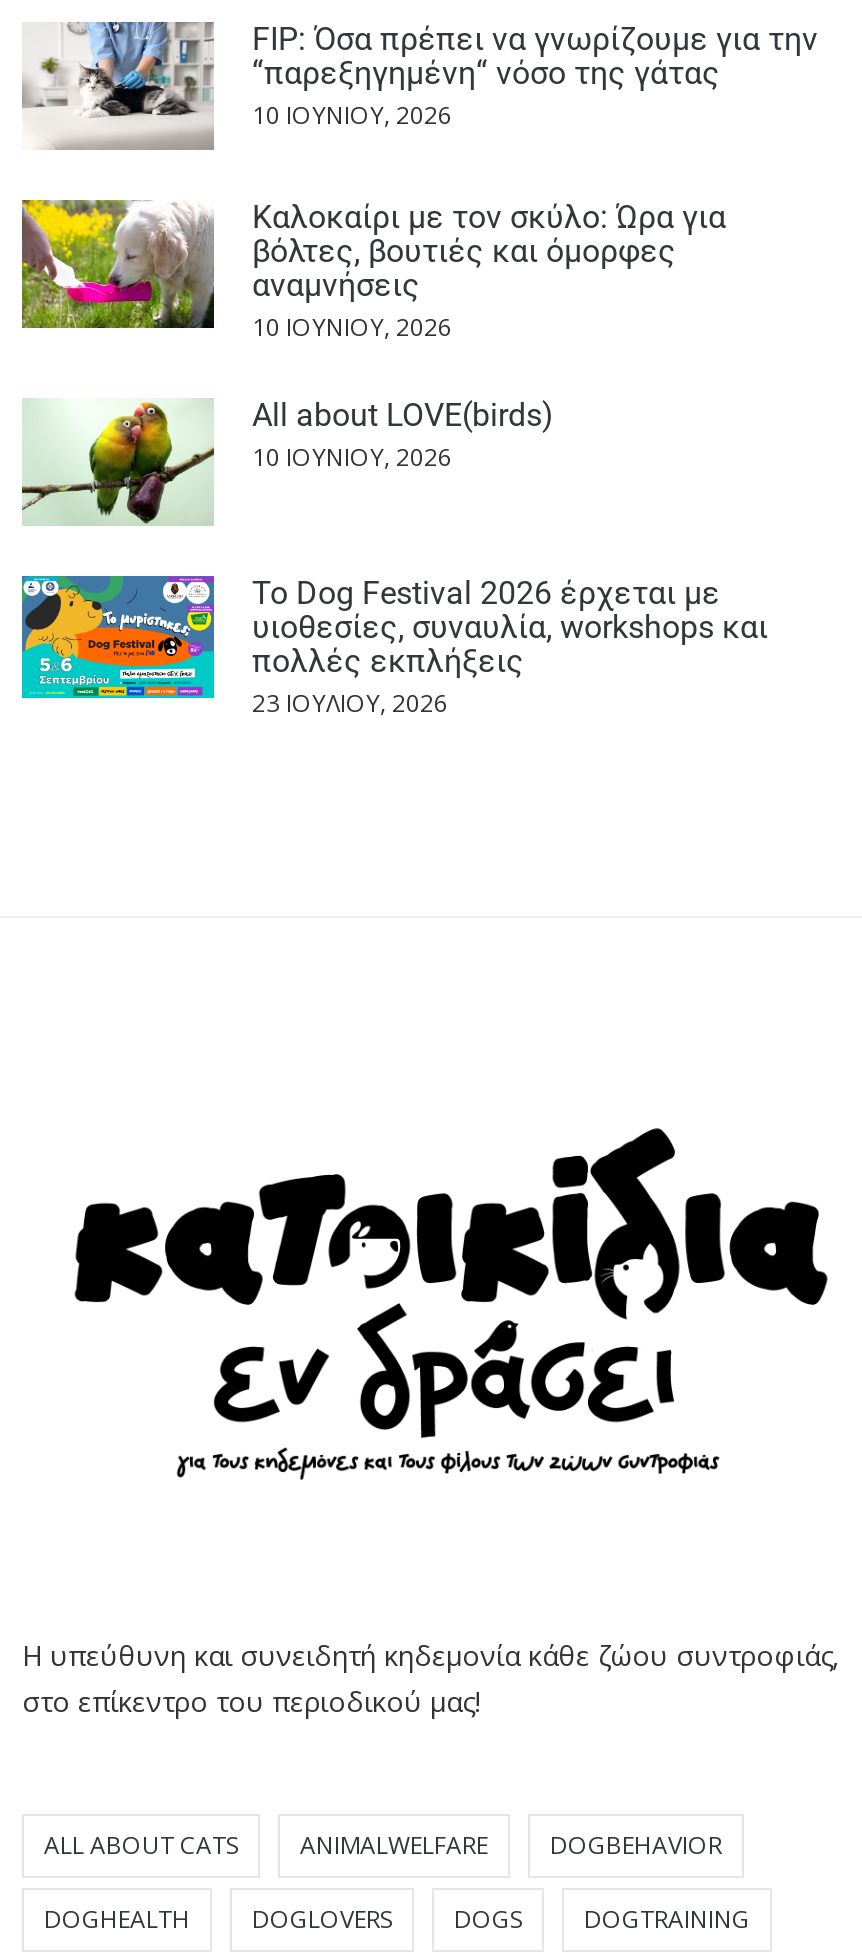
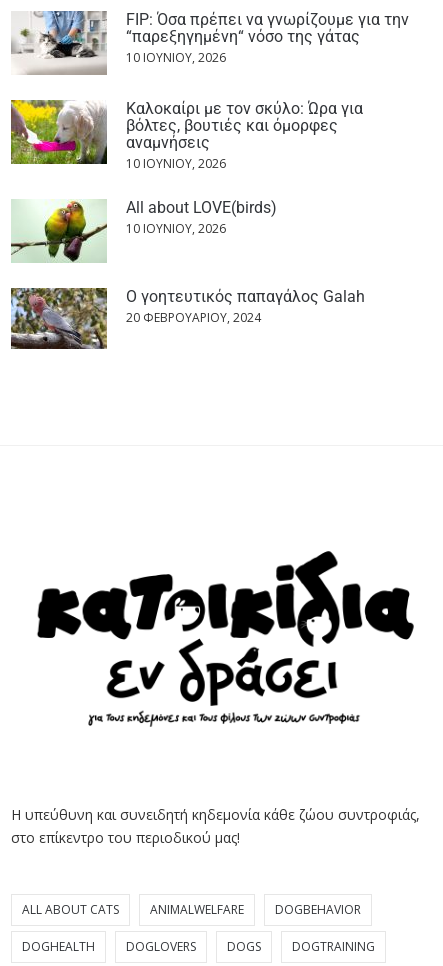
[20,574,768,720] [image] | Το Dog Festival 2026 έρχεται με | υιοθεσίες, συναυλία, workshops και | πολλές εκπλήξεις | 23 ΙΟΥΛΊΟΥ, 2026 -> [10,287,365,350] [image] | Ο γοητευτικός παπαγάλος Galah | 20 ΦΕΒΡΟΥΑΡΊΟΥ, 2024

